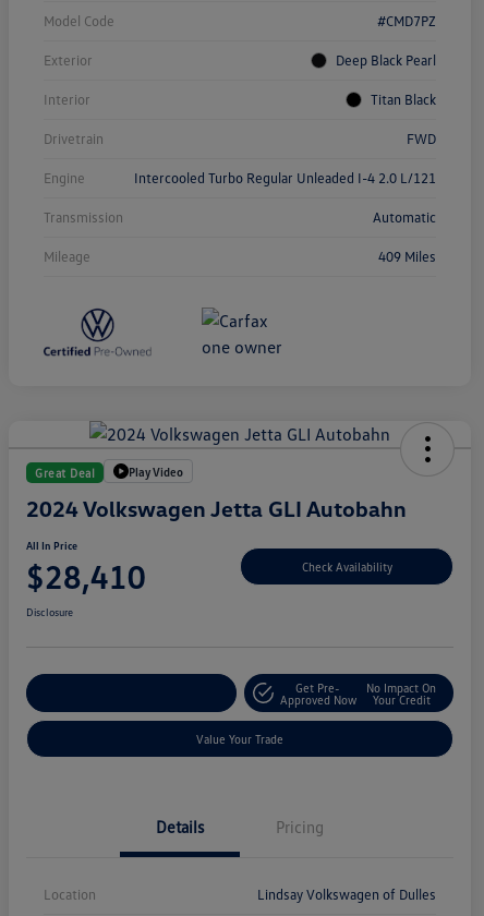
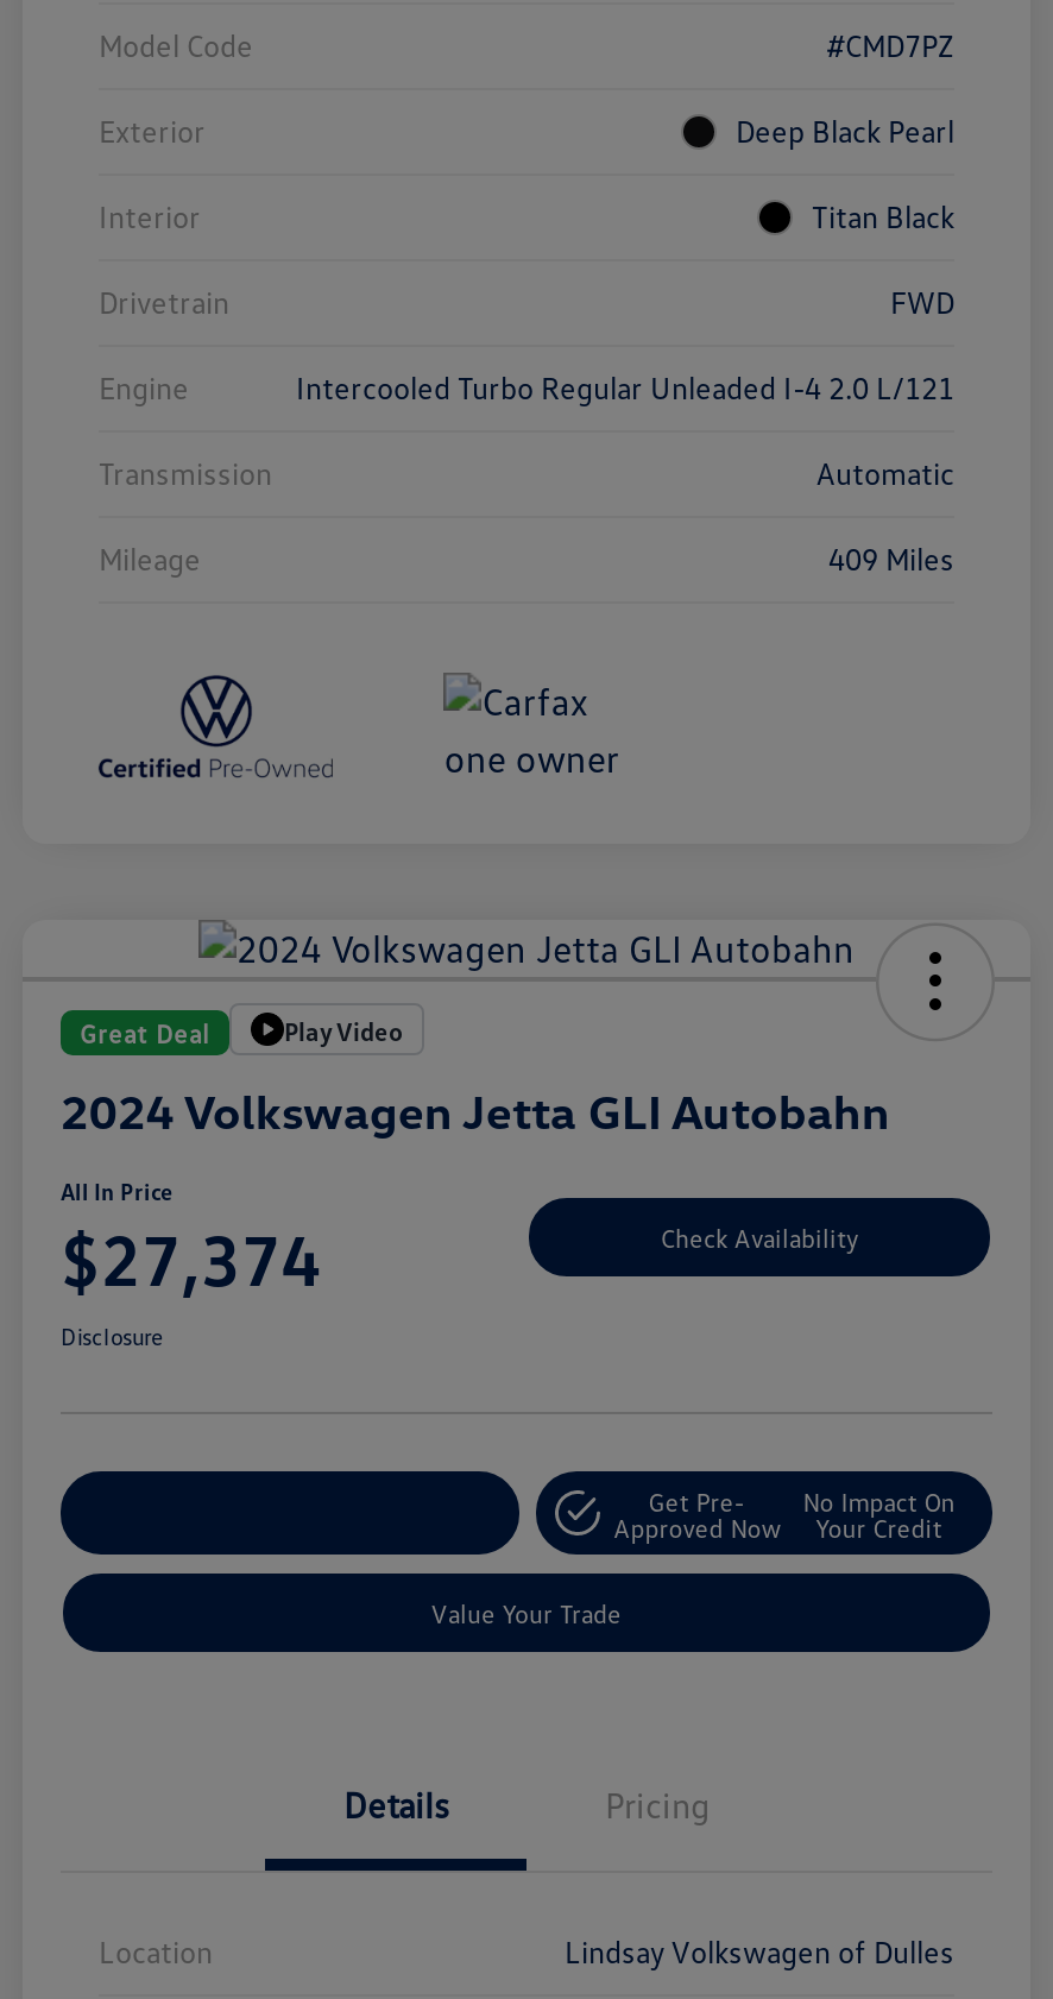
[26,556,146,597] $28,410 -> [61,1215,322,1303] $27,374

